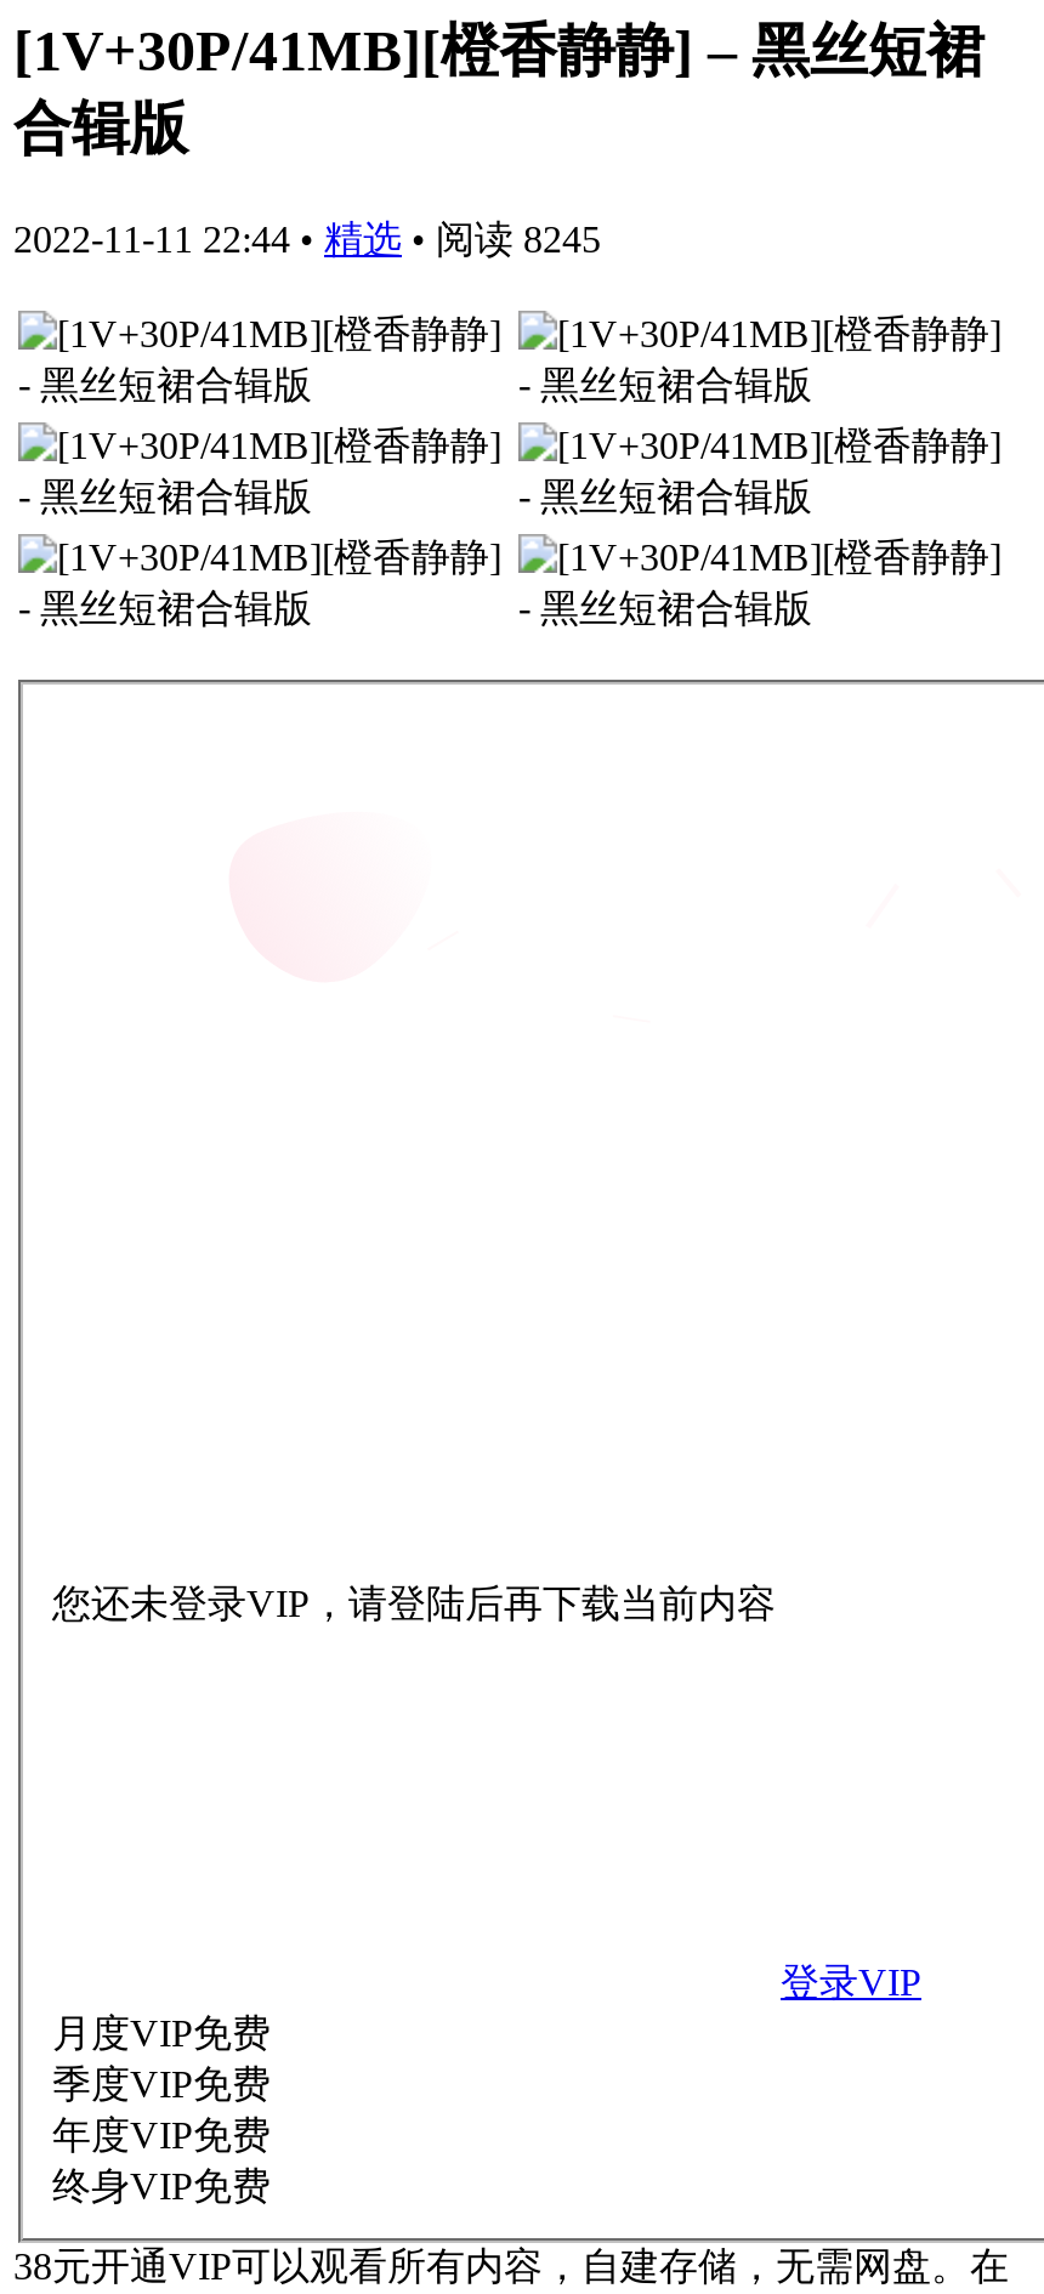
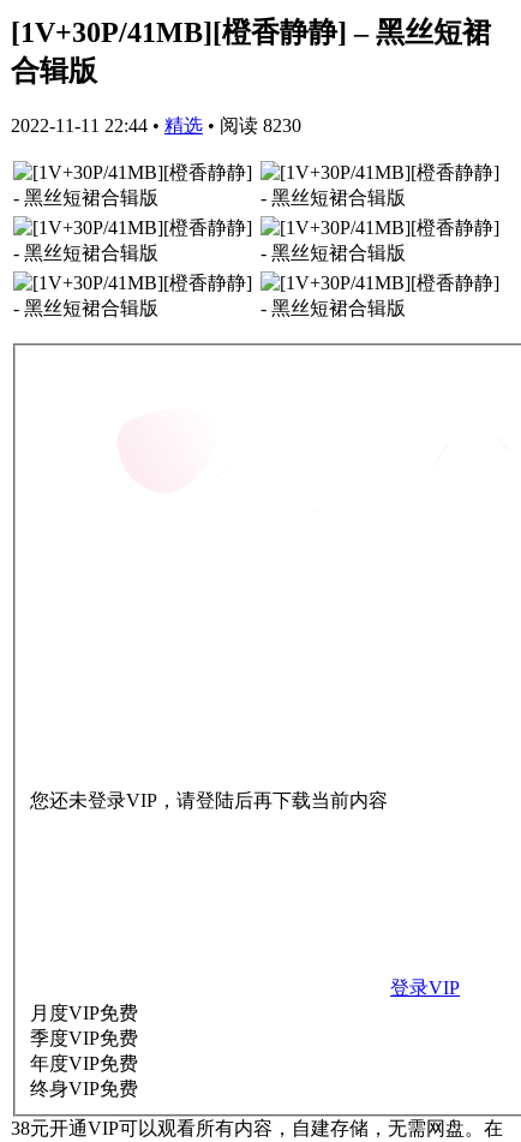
[13,218,601,259] 2022-11-11 22:44 • 精选 • 阅读 8245 -> [11,115,301,135] 2022-11-11 22:44 • 精选 • 阅读 8230

